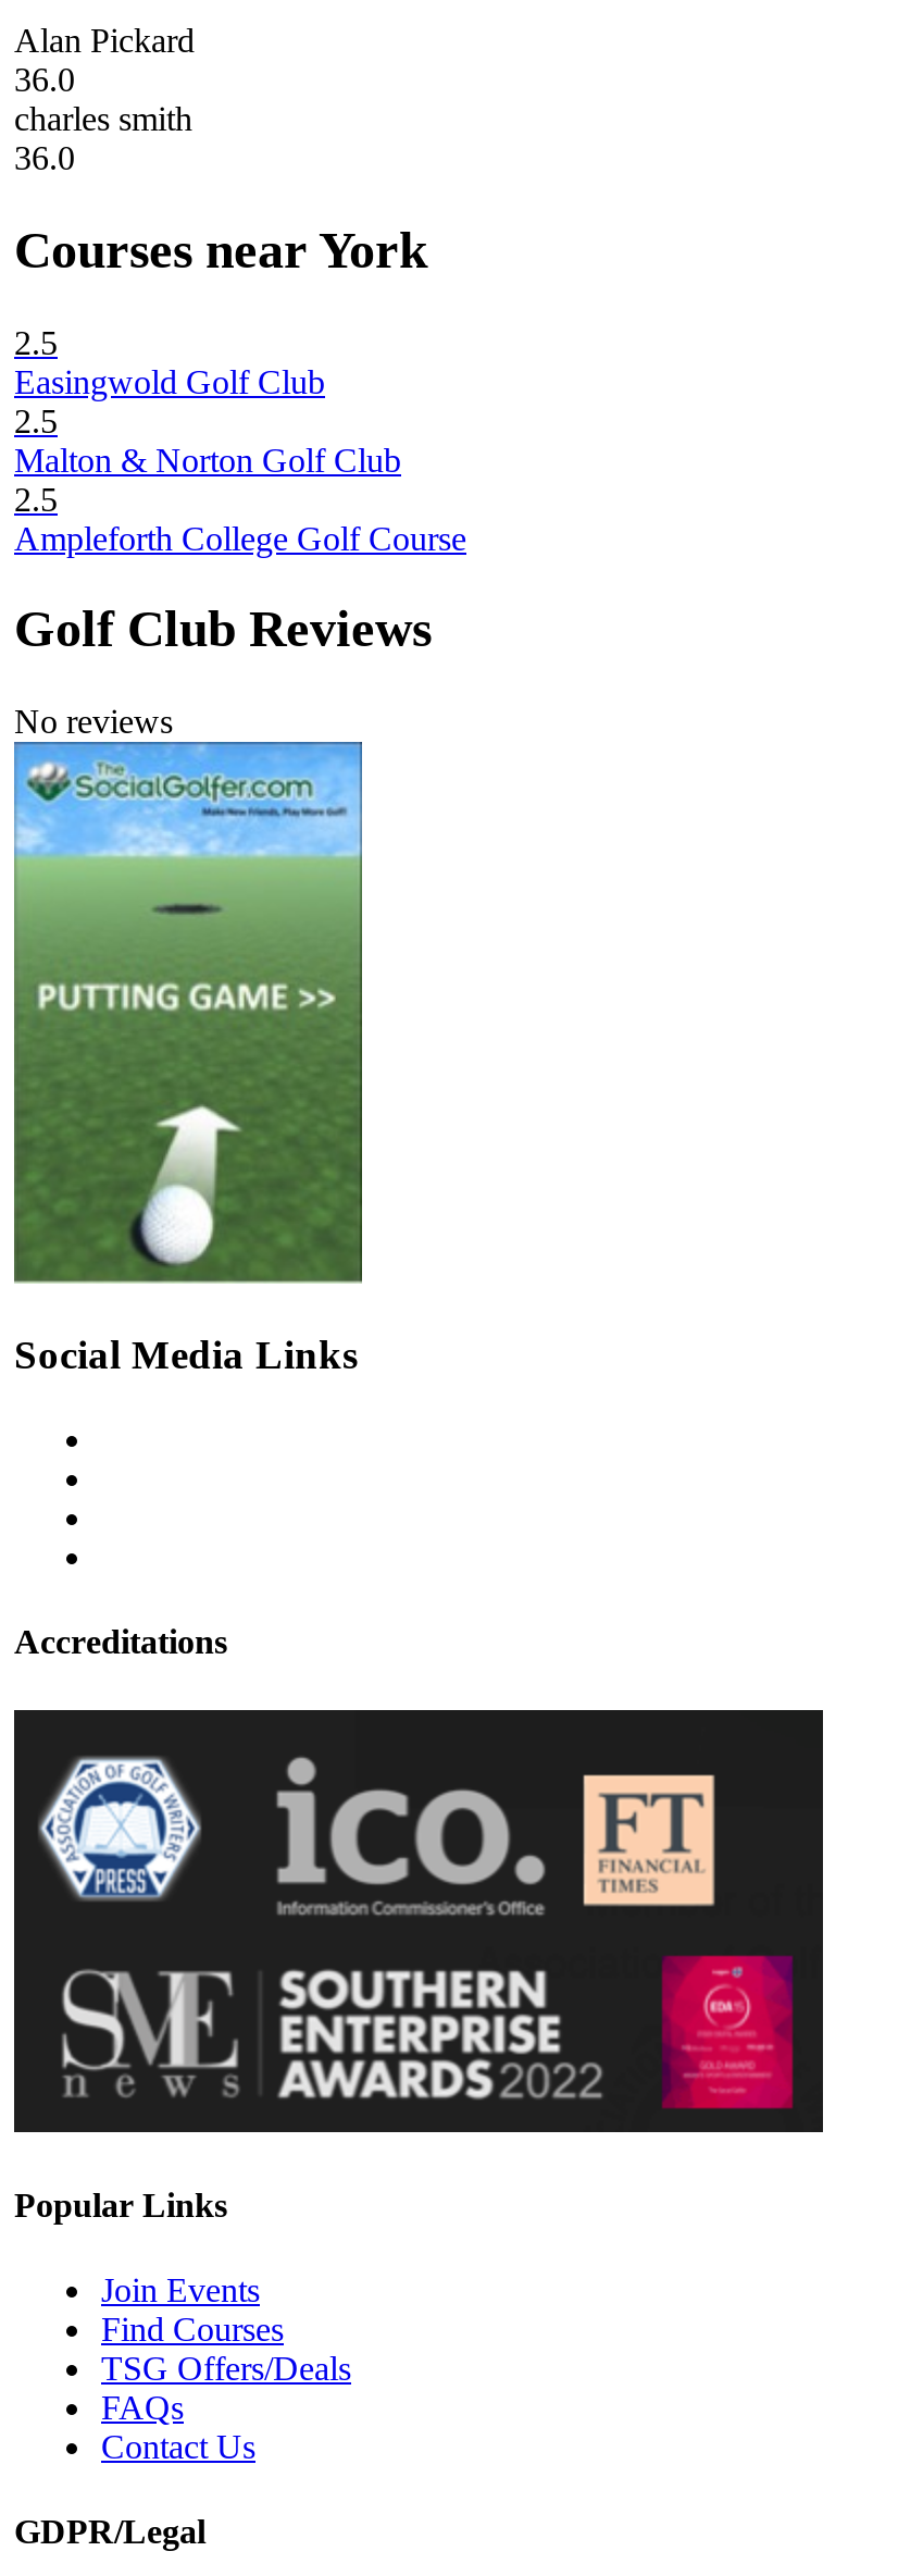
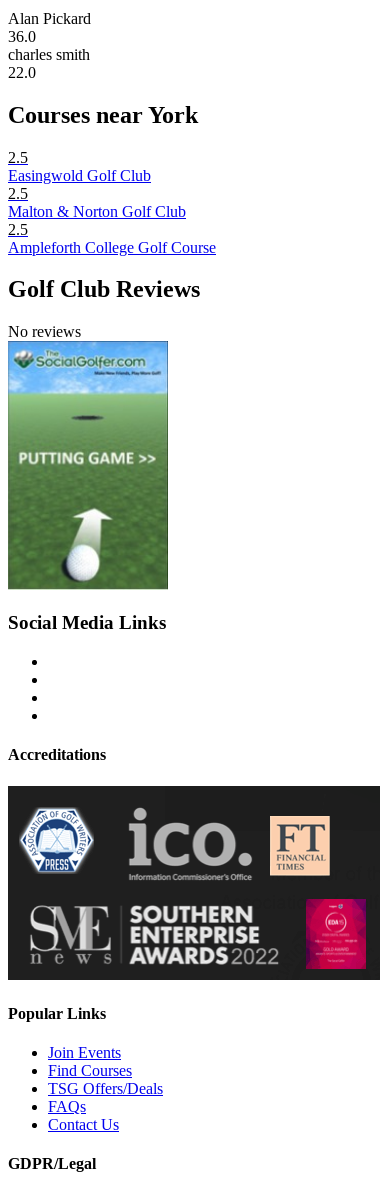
[14,139,75,176] 36.0 -> [8,64,36,81] 22.0

